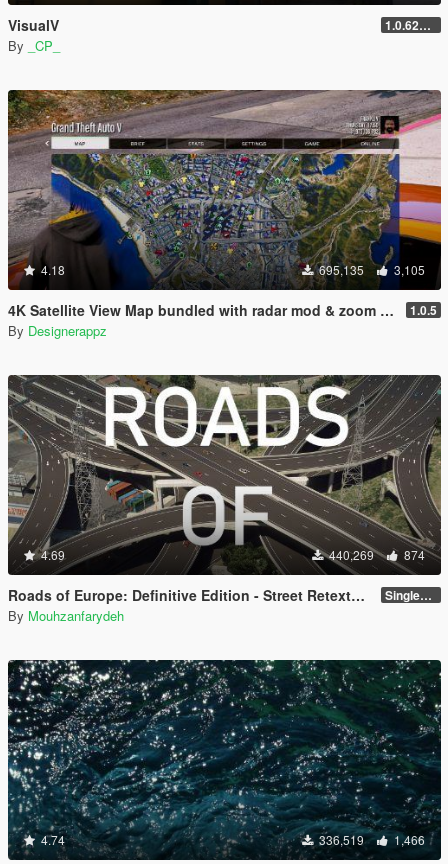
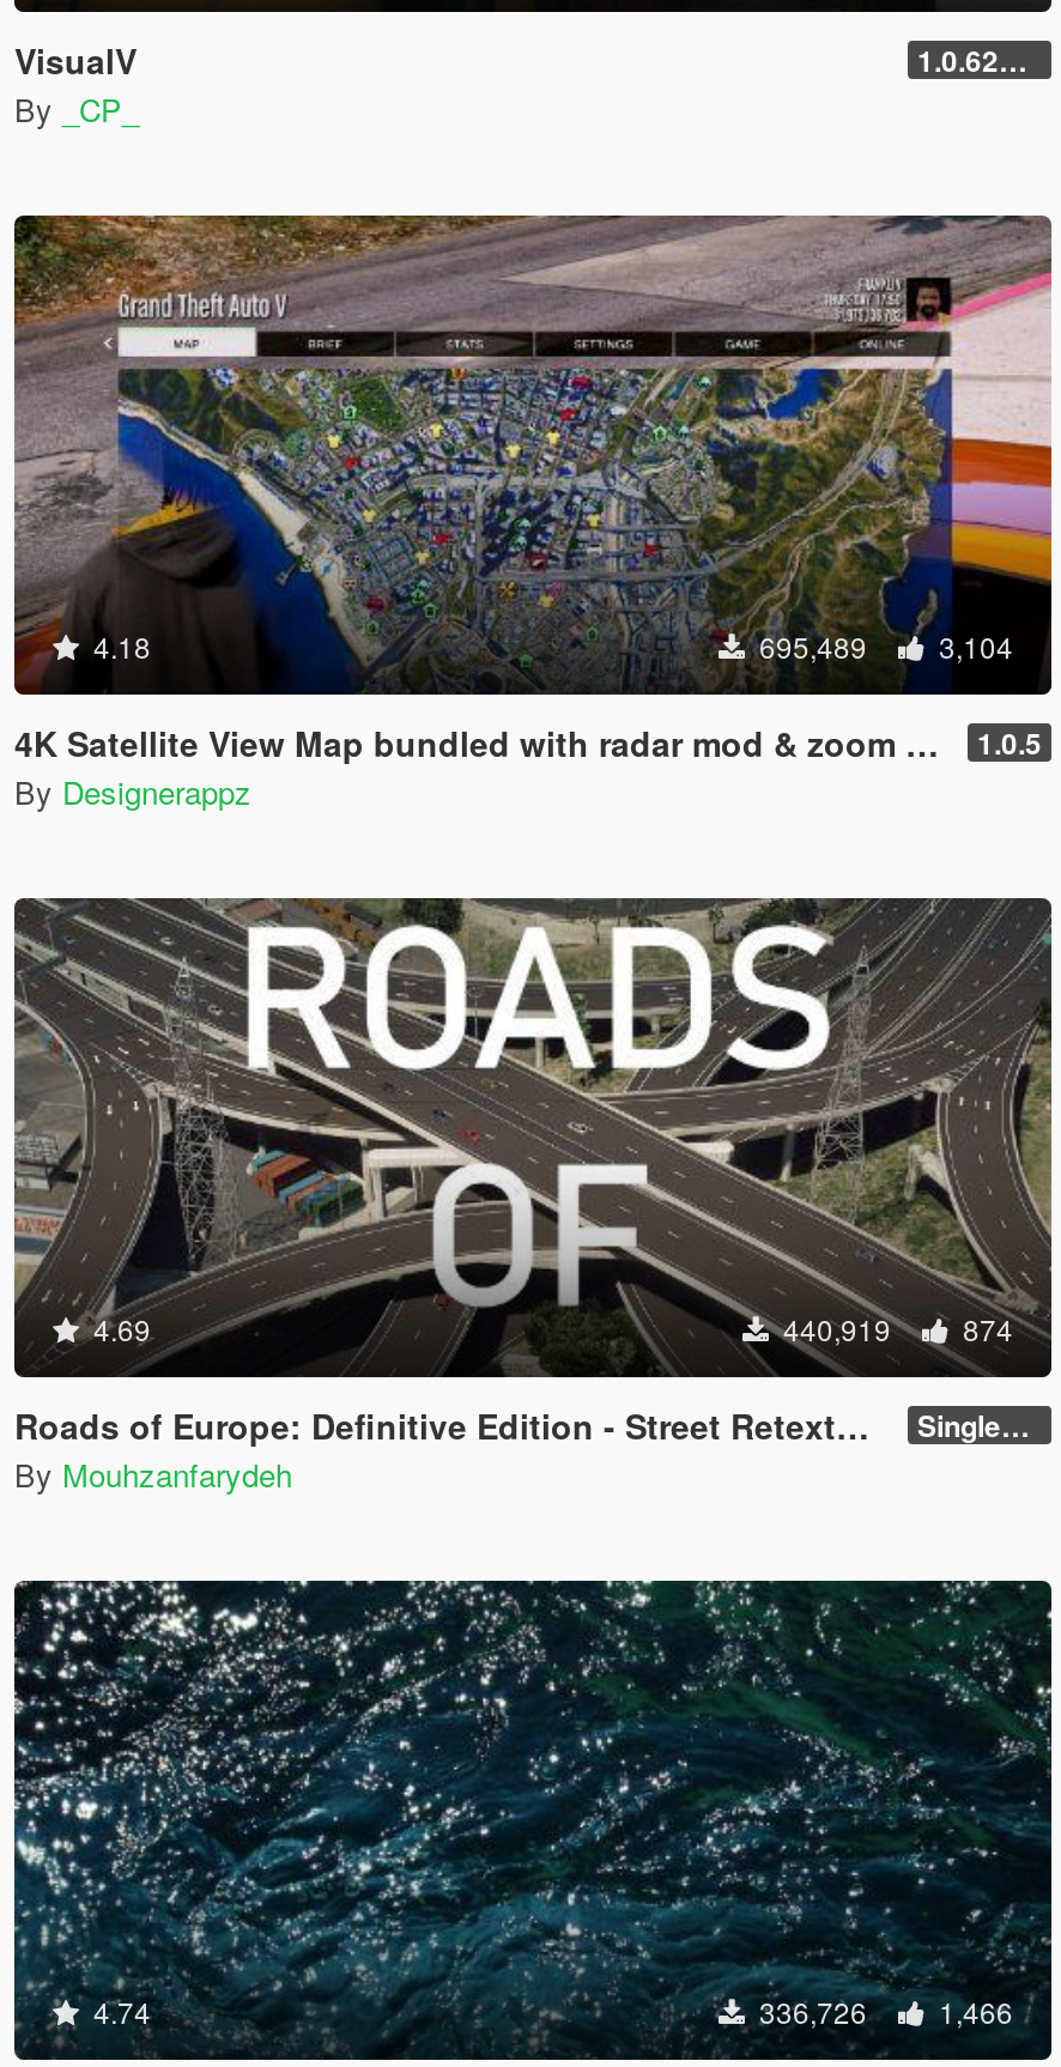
[316,261,367,278] 695,135 -> [752,625,874,666] 695,489
[391,261,425,278] 3,105 -> [932,625,1013,666] 3,104
[326,546,425,563] 440,269 874 -> [776,1308,1013,1348] 440,919 874
[316,831,425,848] 336,519 1,466 -> [752,1990,1013,2031] 336,726 1,466

